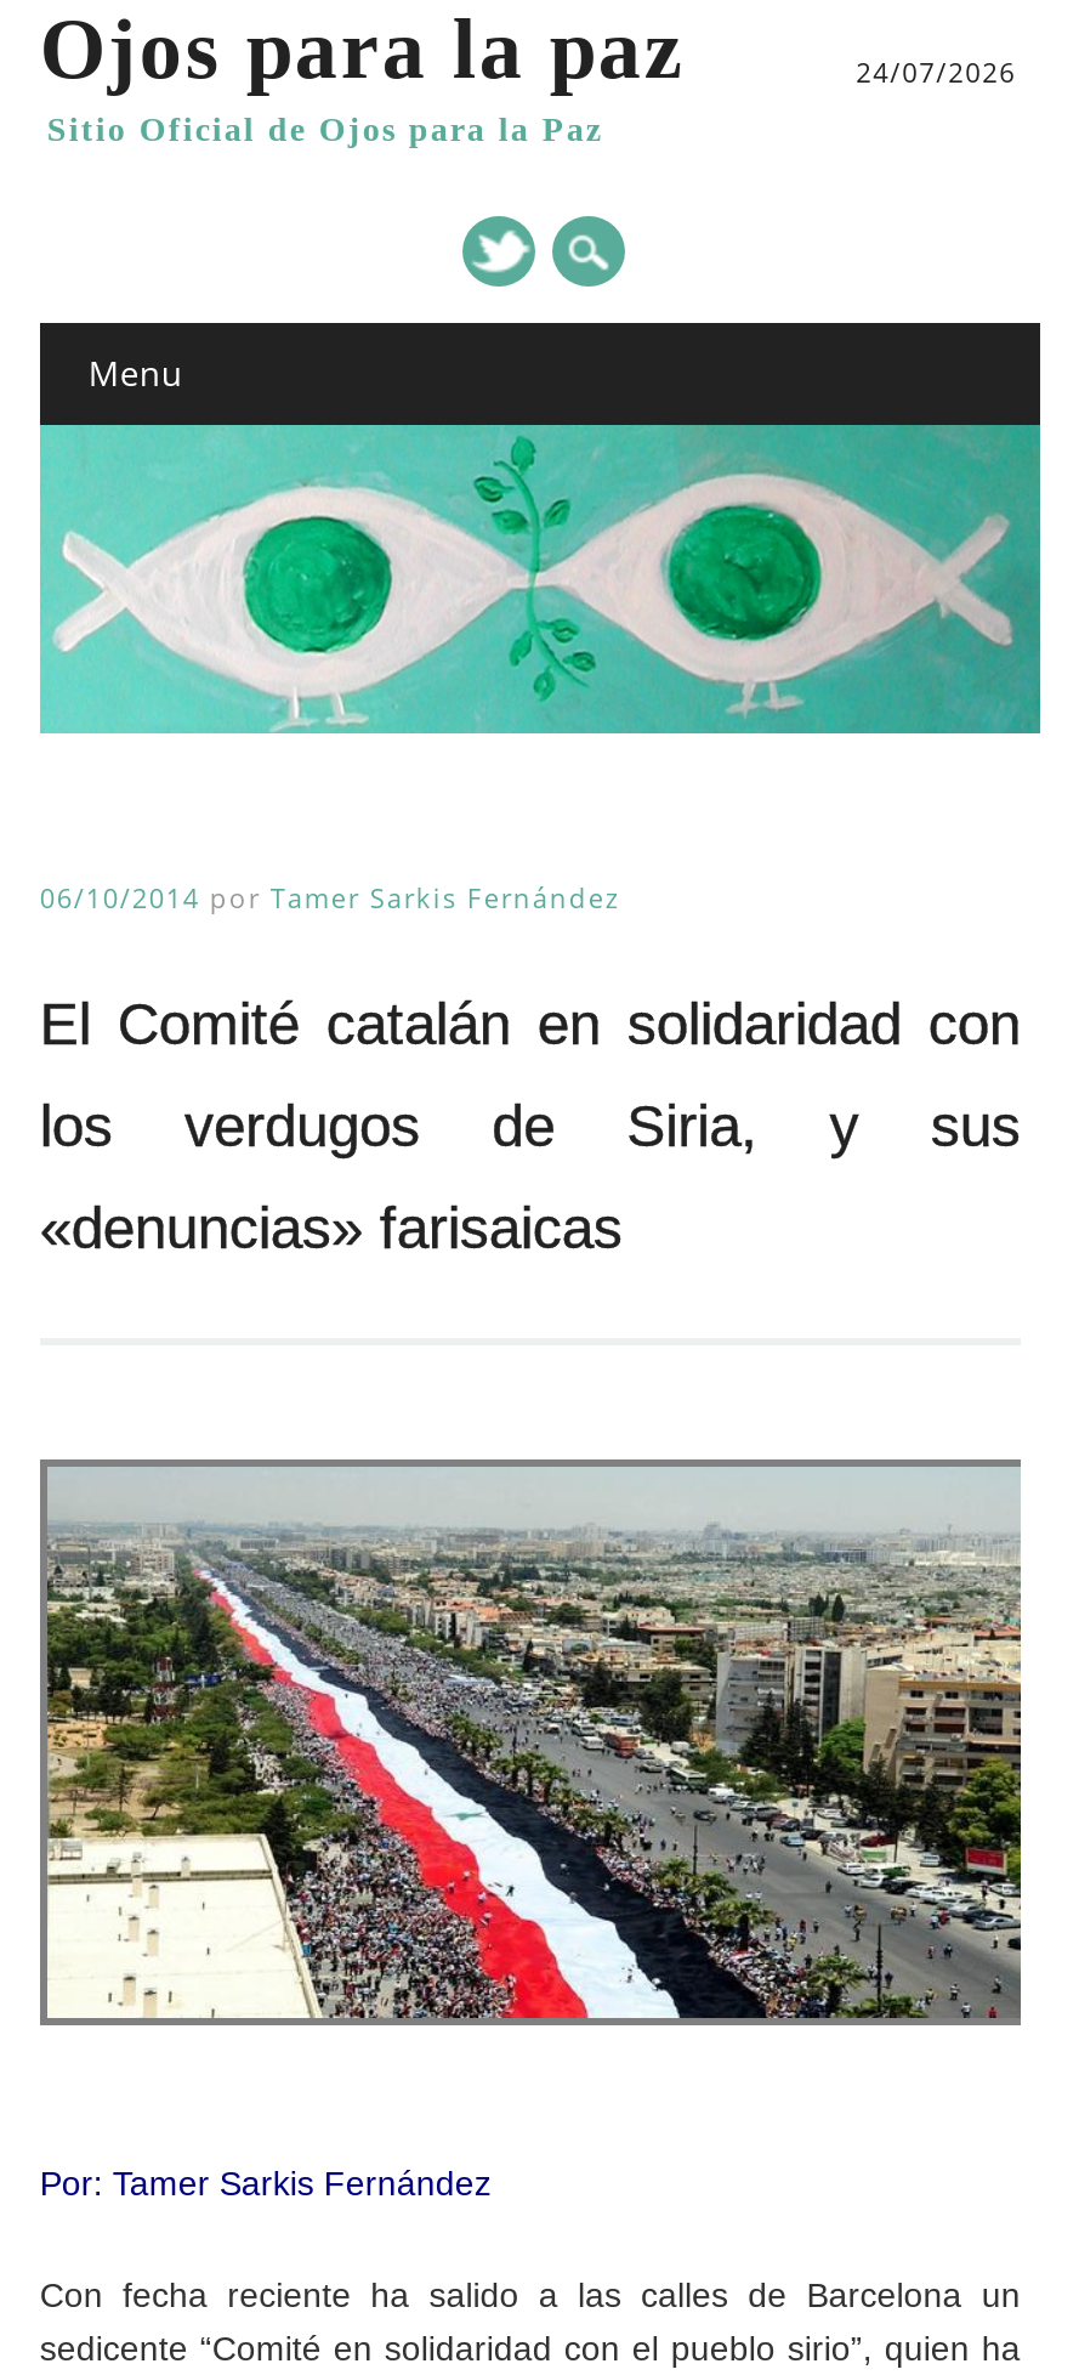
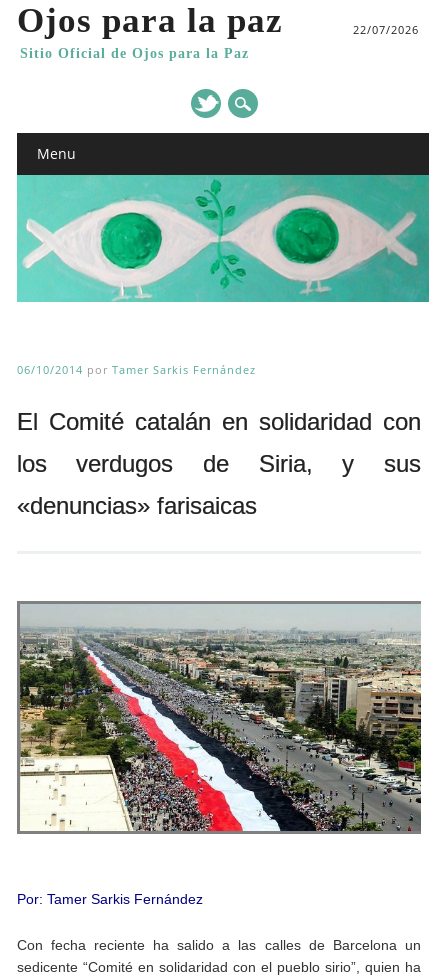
[856,53,1016,90] 24/07/2026 -> [353,22,419,37] 22/07/2026

